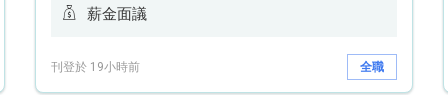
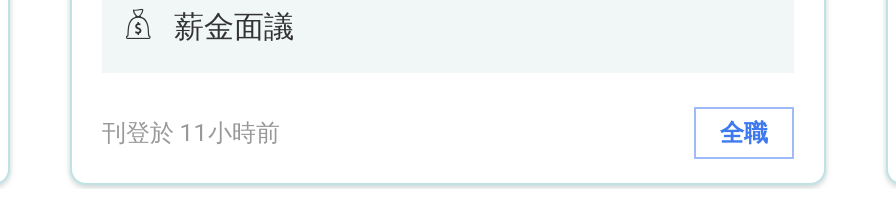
[51,59,140,73] 刊登於 19小時前 -> [102,118,280,146] 刊登於 11小時前

